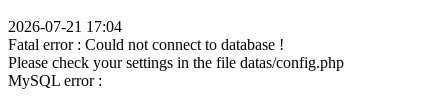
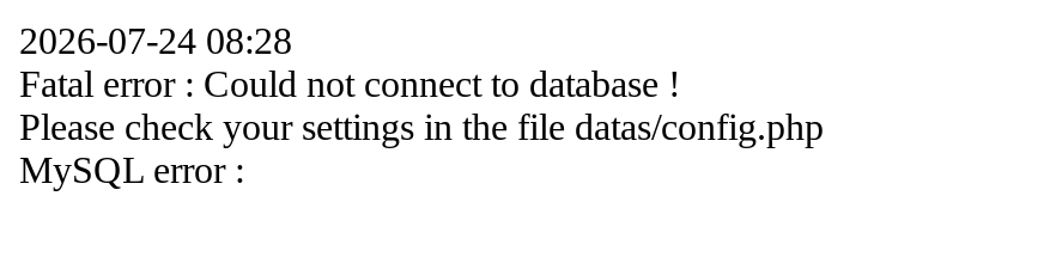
[8,18,122,35] 2026-07-21 17:04 -> [19,20,292,61] 2026-07-24 08:28

